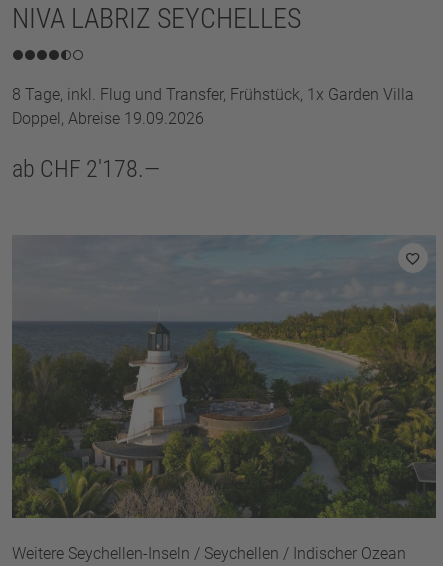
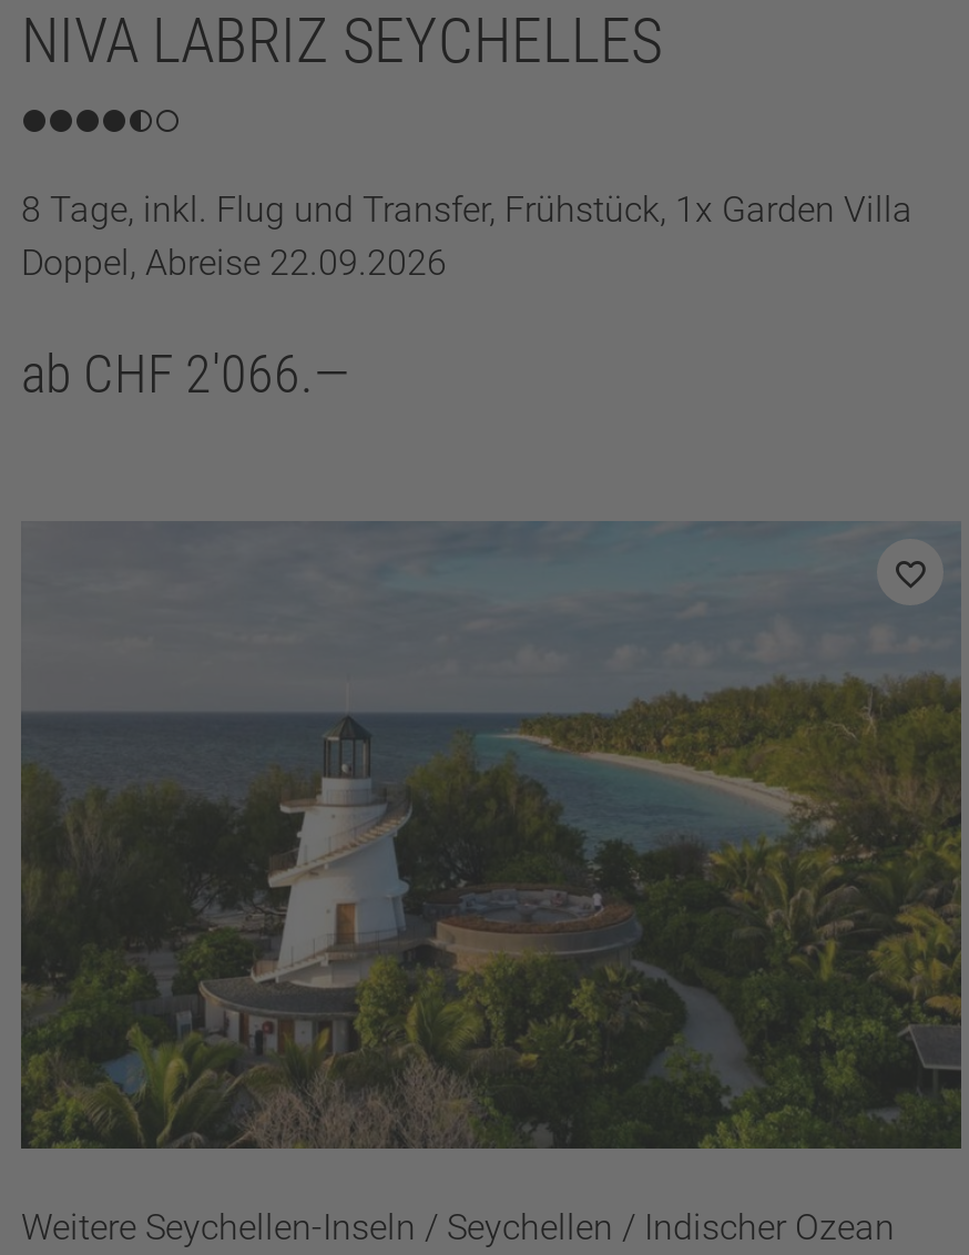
[12,109,204,128] Doppel, Abreise 19.09.2026 -> [21,243,447,285] Doppel, Abreise 22.09.2026
[12,155,160,183] ab CHF 2'178.— -> [21,345,349,407] ab CHF 2'066.—

